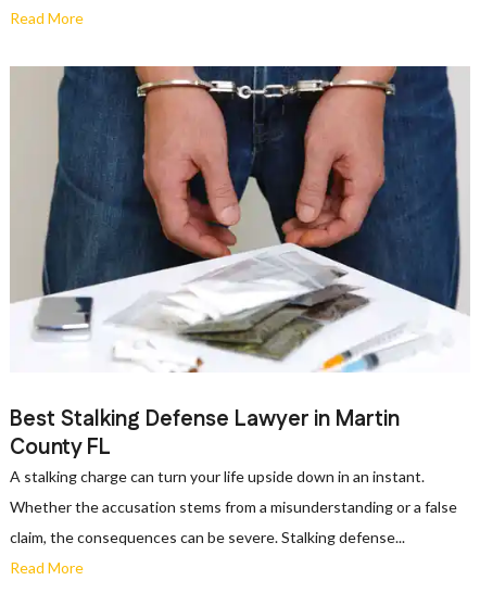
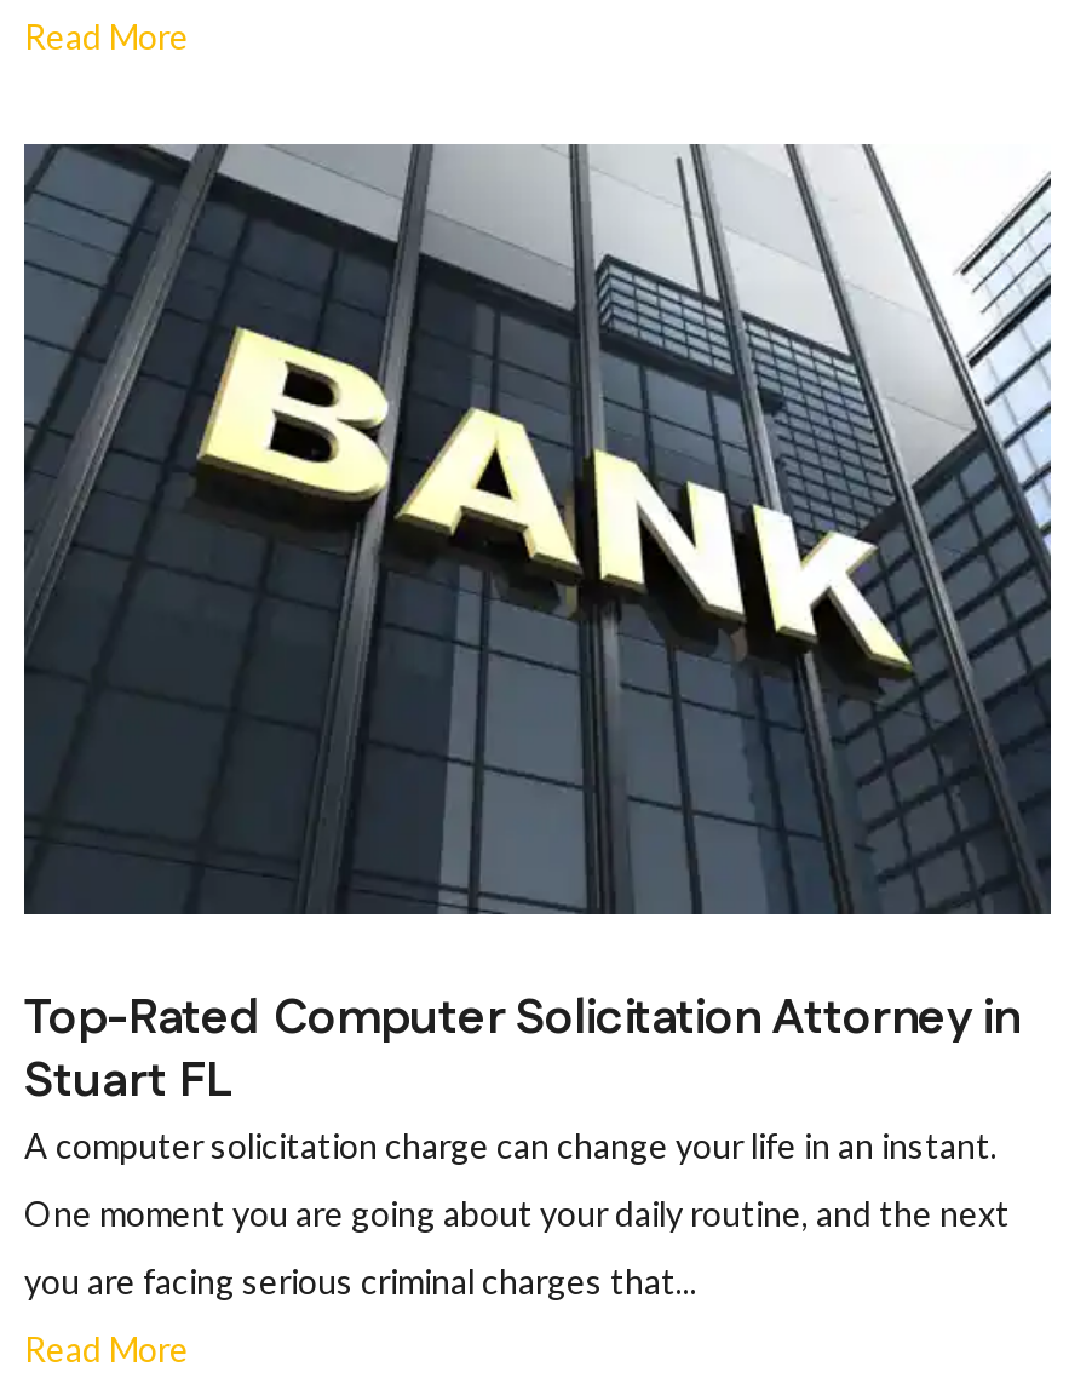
[10,65,470,486] [image] | Best Stalking Defense Lawyer in Martin | County FL | A stalking charge can turn your life upside down in an instant. -> [22,143,1053,1167] [image] | Top-Rated Computer Solicitation Attorney in | Stuart FL | A computer solicitation charge can change your life in an instant.
[10,498,457,516] Whether the accusation stems from a misunderstanding or a false -> [24,1193,1010,1234] One moment you are going about your daily routine, and the next
[10,528,405,546] claim, the consequences can be severe. Stalking defense... -> [24,1261,697,1302] you are facing serious criminal charges that...

